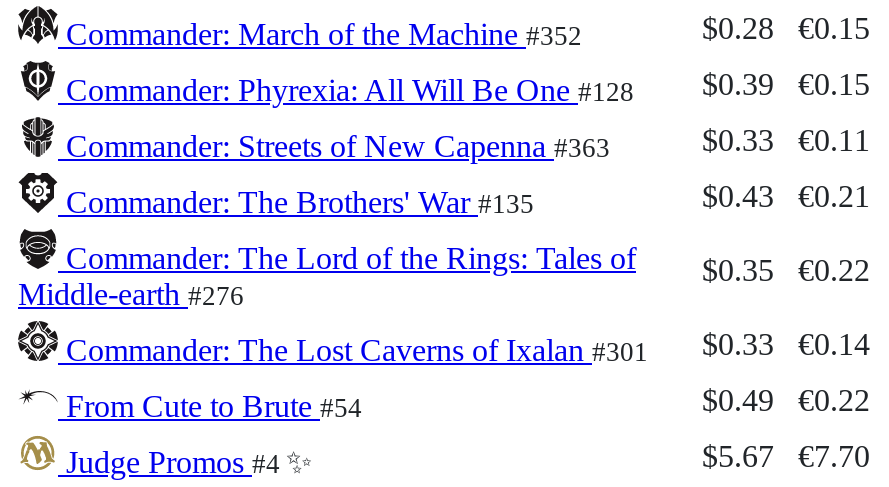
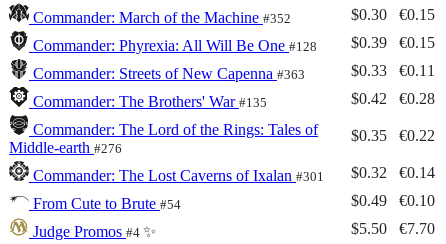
[702,11,870,45] $0.28 €0.15 -> [351,6,435,23] $0.30 €0.15
[702,179,774,213] $0.43 -> [351,90,387,107] $0.42
[798,179,870,213] €0.21 -> [399,90,435,107] €0.28
[58,327,870,367] Commander: The Lost Caverns of Ixalan #301 $0.33 €0.14 -> [29,164,435,184] Commander: The Lost Caverns of Ixalan #301 $0.32 €0.14
[702,383,870,417] $0.49 €0.22 -> [351,192,435,209] $0.49 €0.10
[702,439,870,473] $5.67 €7.70 -> [351,220,435,237] $5.50 €7.70

